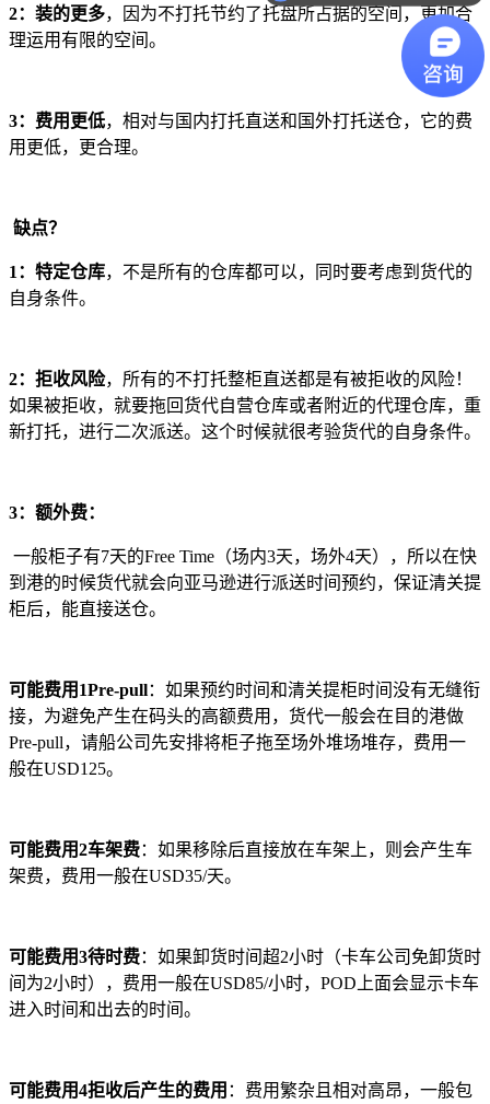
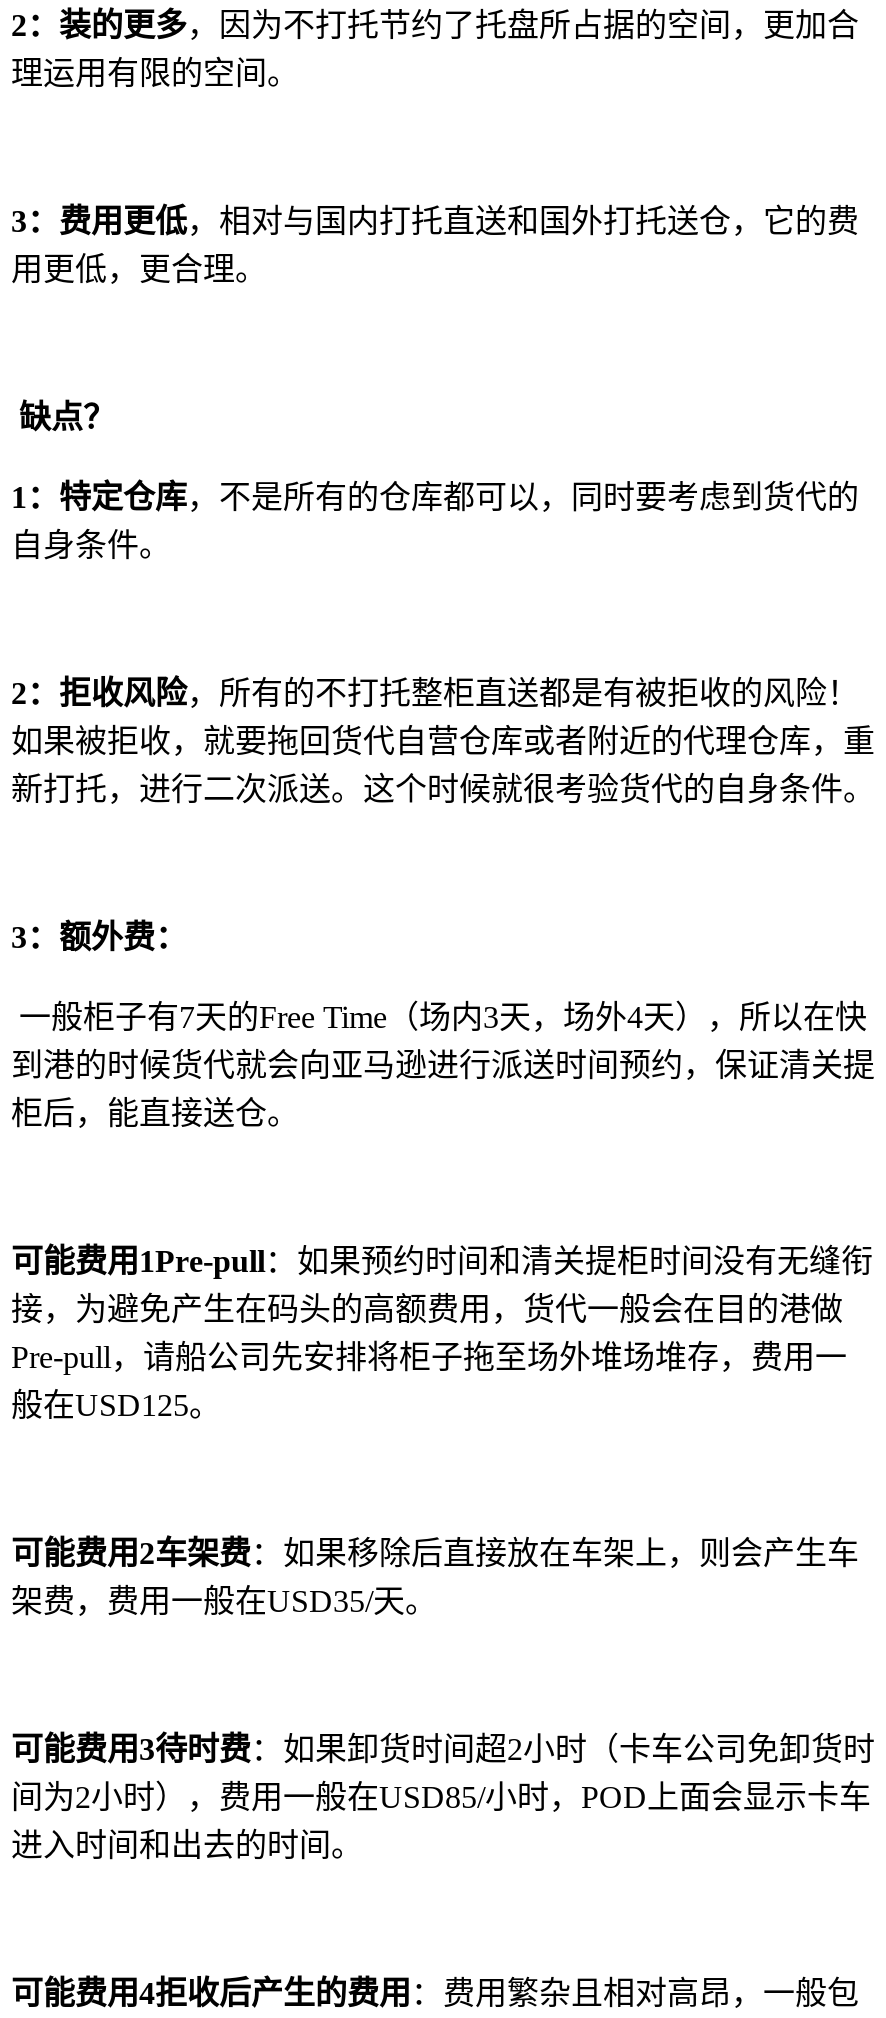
[400,26,486,98] [image] -> none

